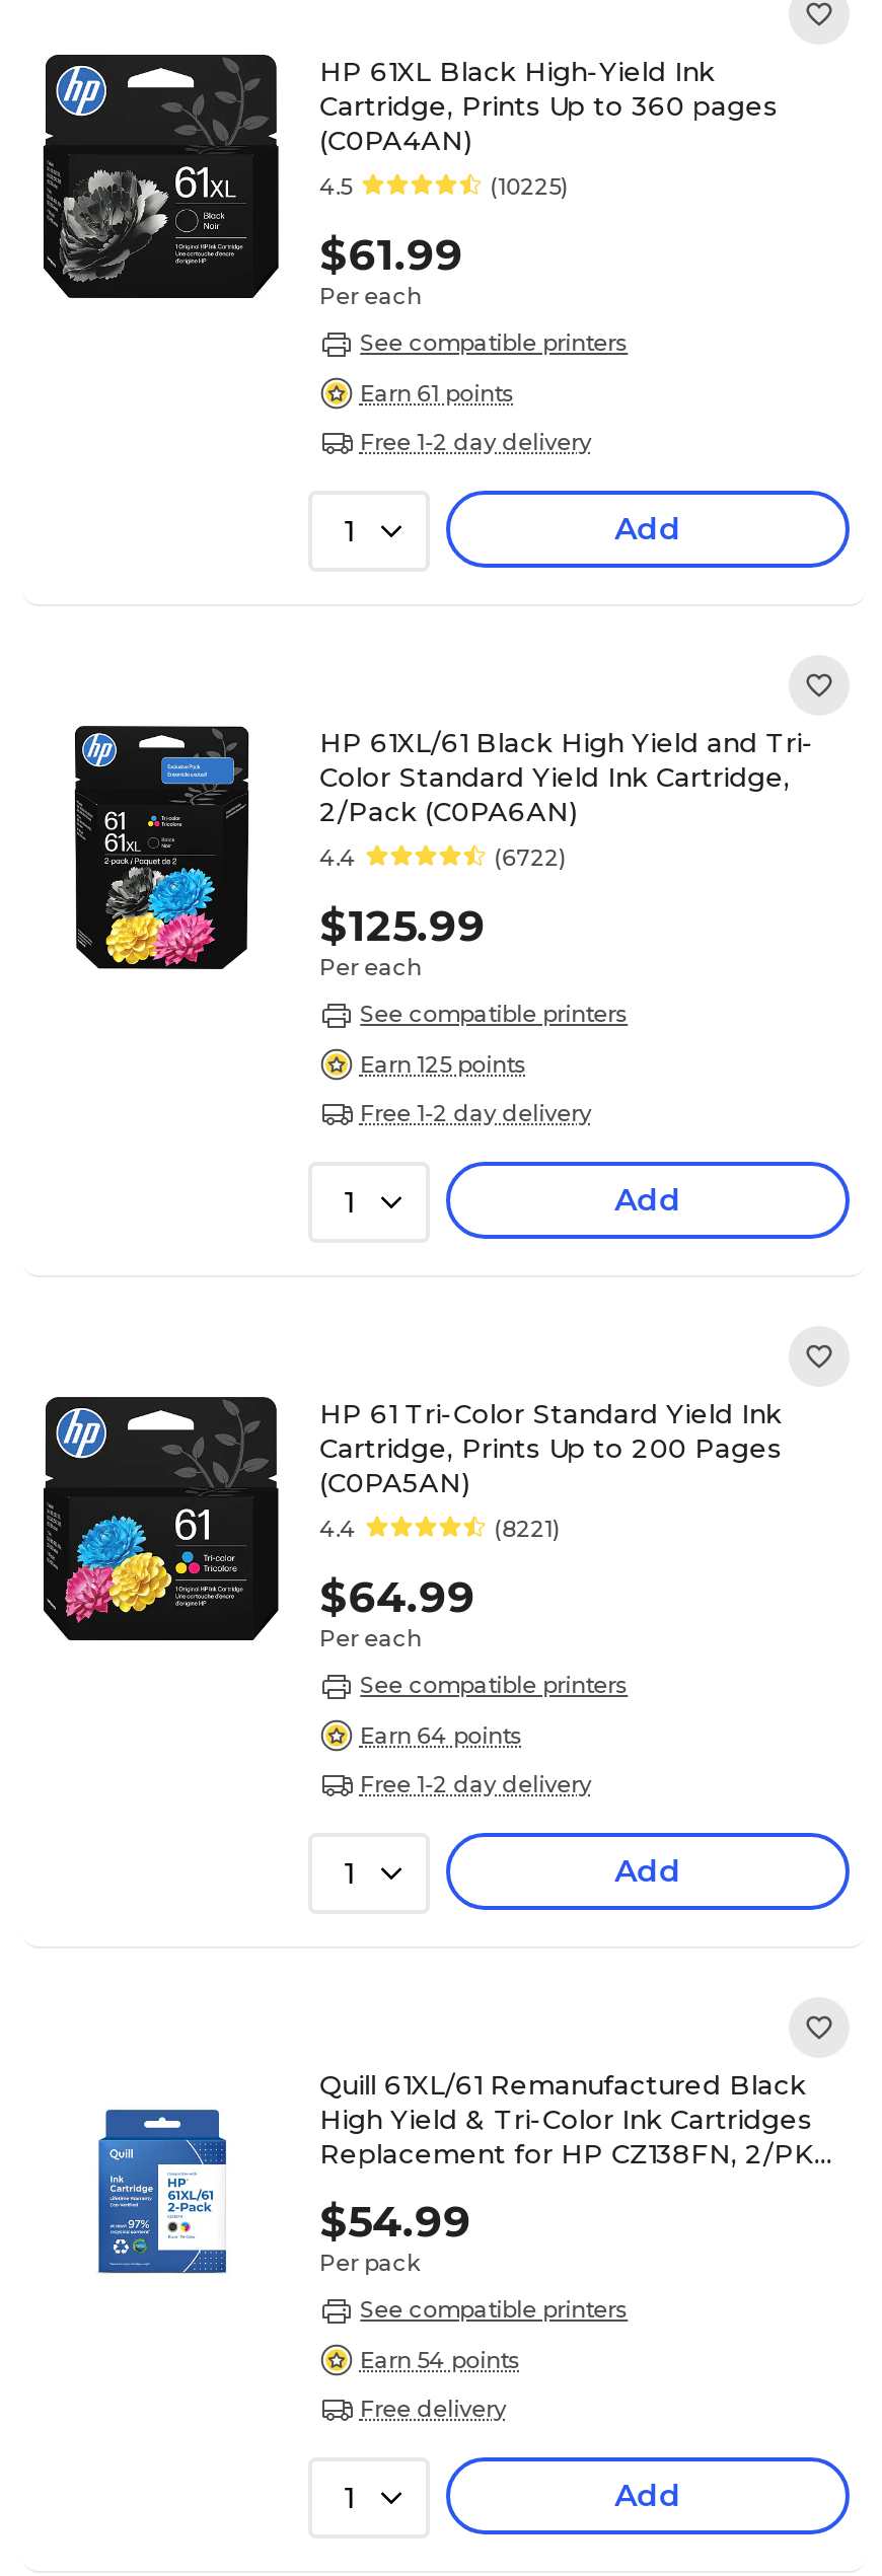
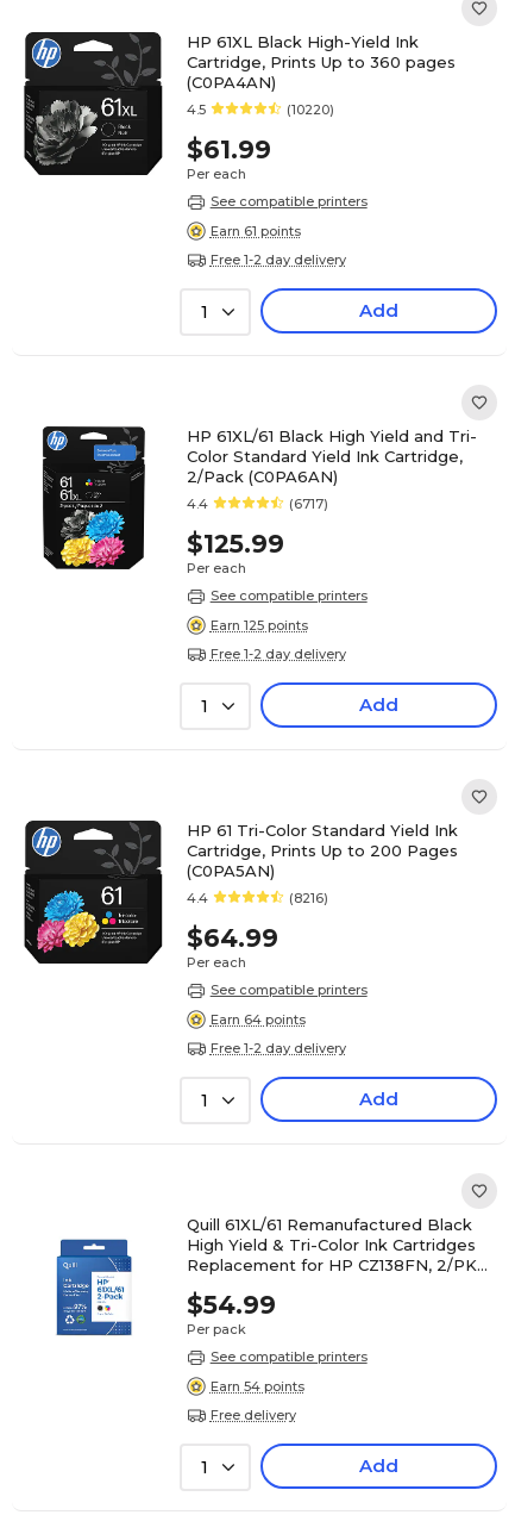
[490,172,569,201] (10225) -> [286,101,334,118] (10220)
[494,844,567,872] (6722) -> [289,496,328,512] (6717)
[494,1515,561,1543] (8221) -> [289,890,328,907] (8216)

